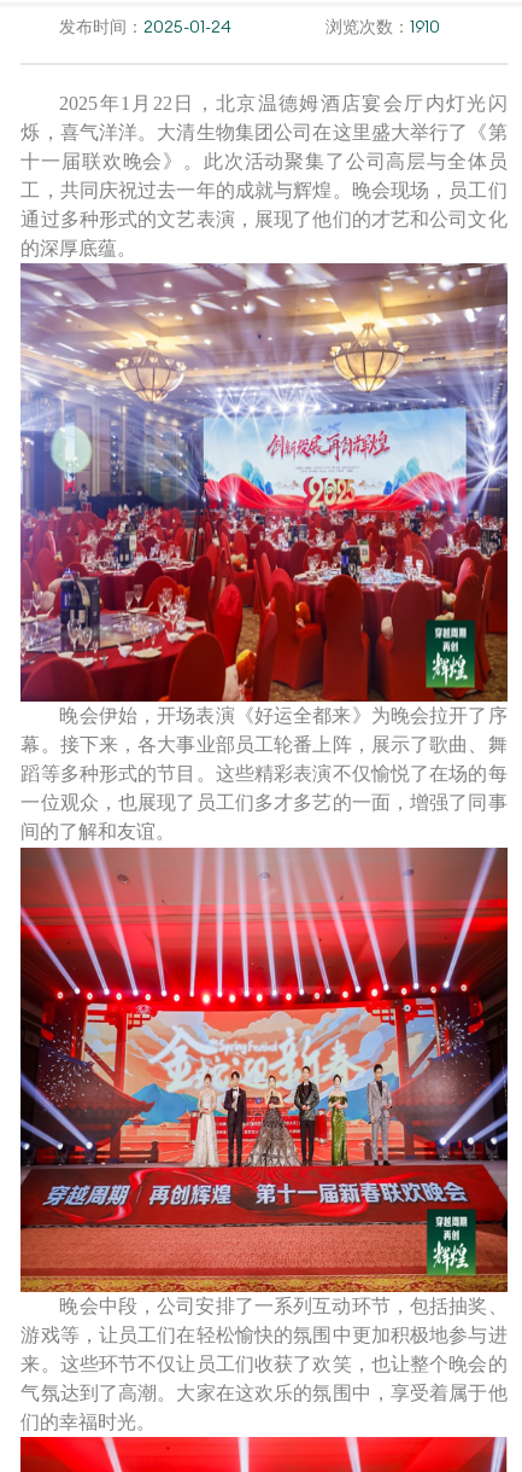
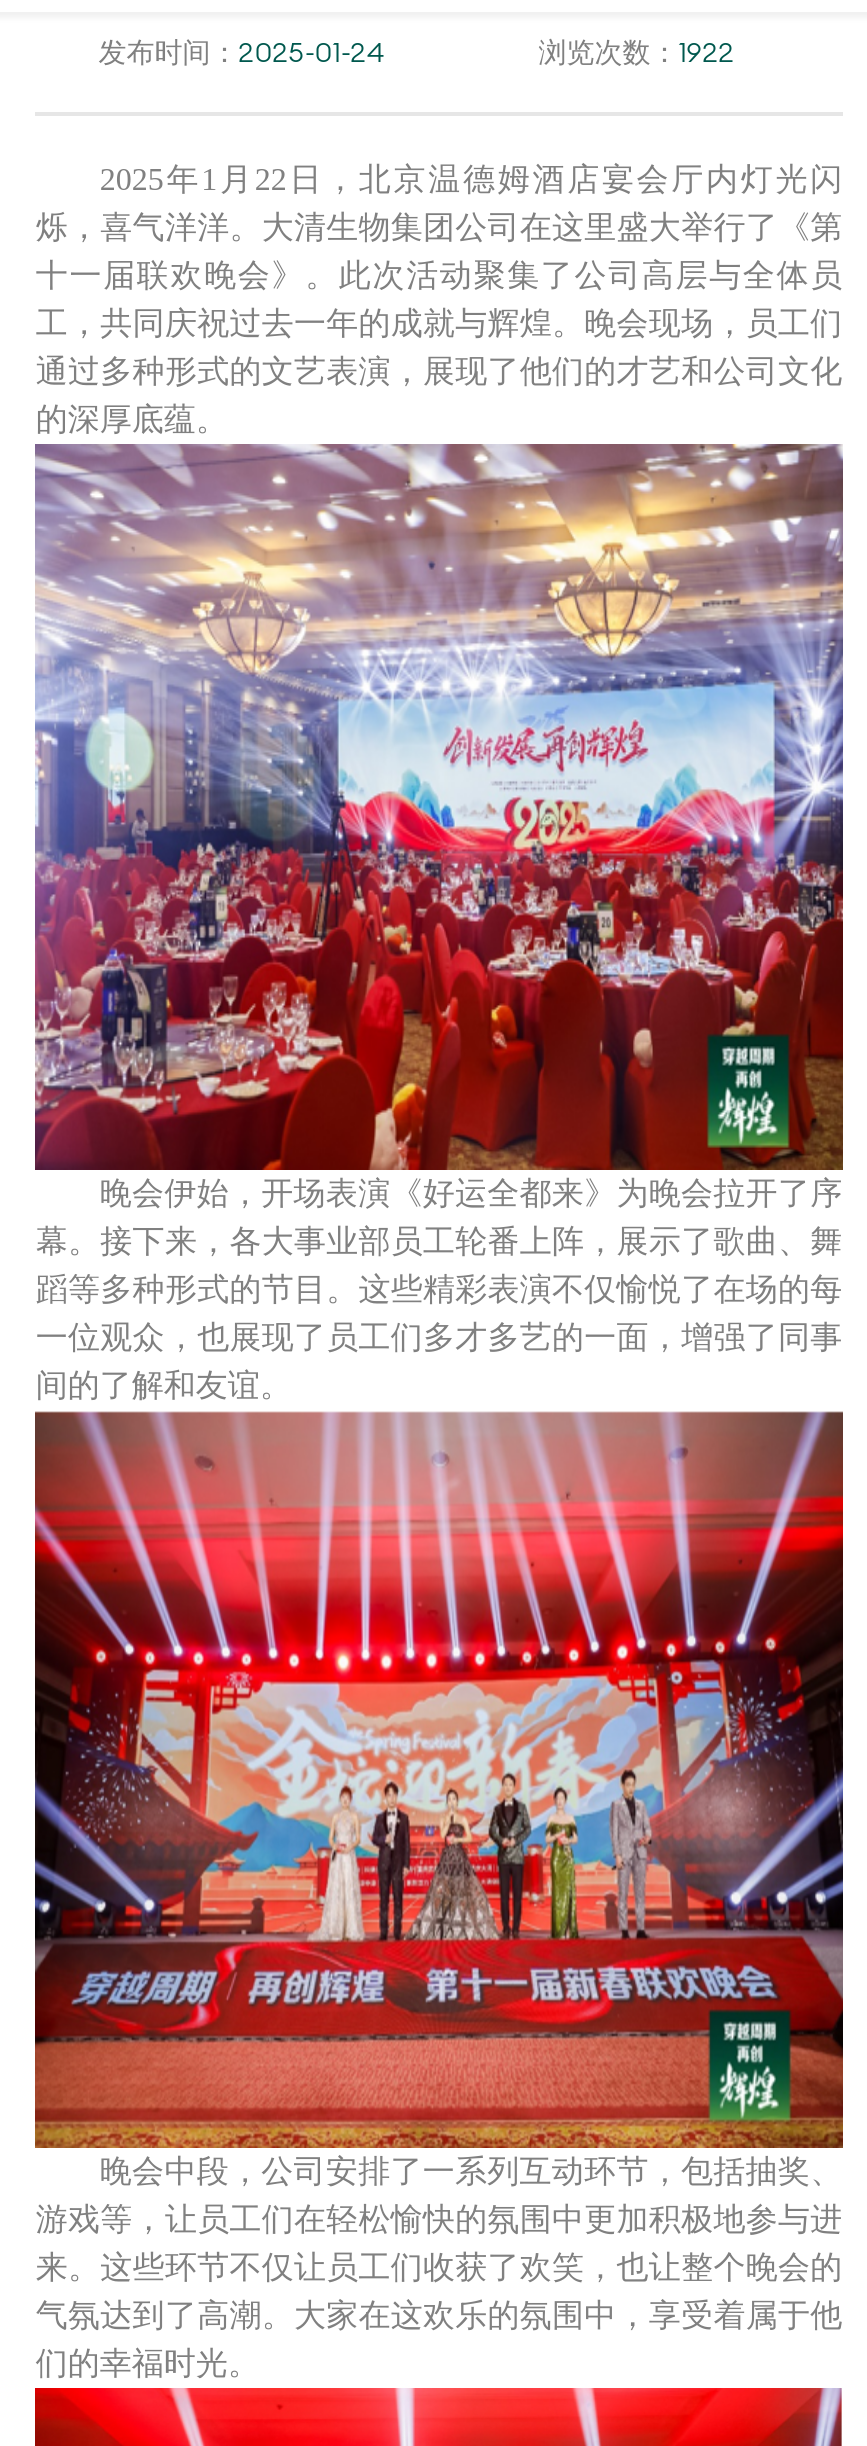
[326,16,440,37] 浏览次数：1910 -> [539,34,735,70] 浏览次数：1922

